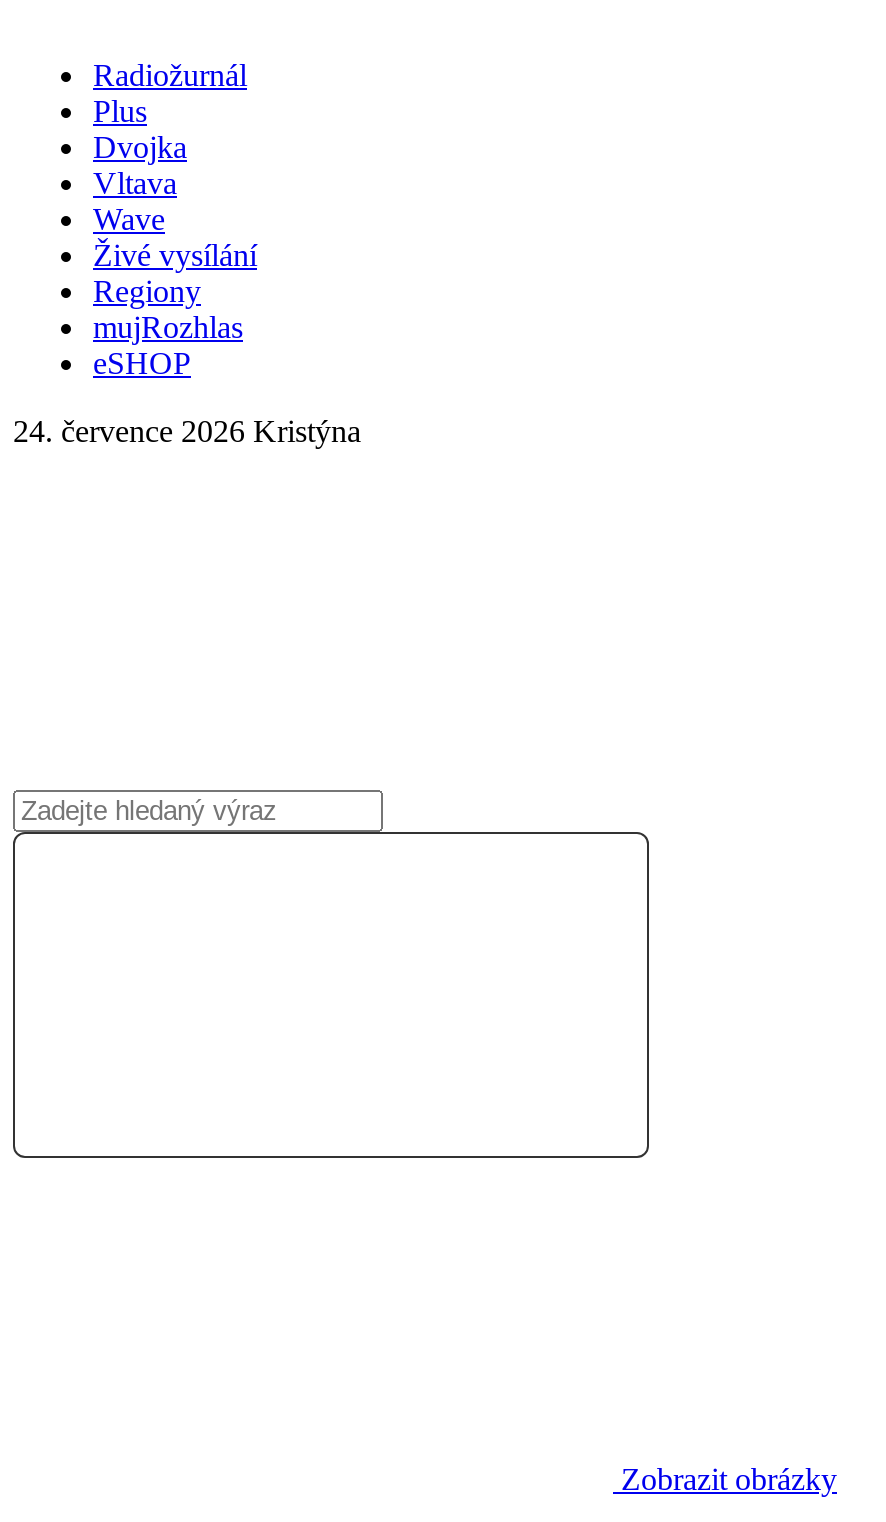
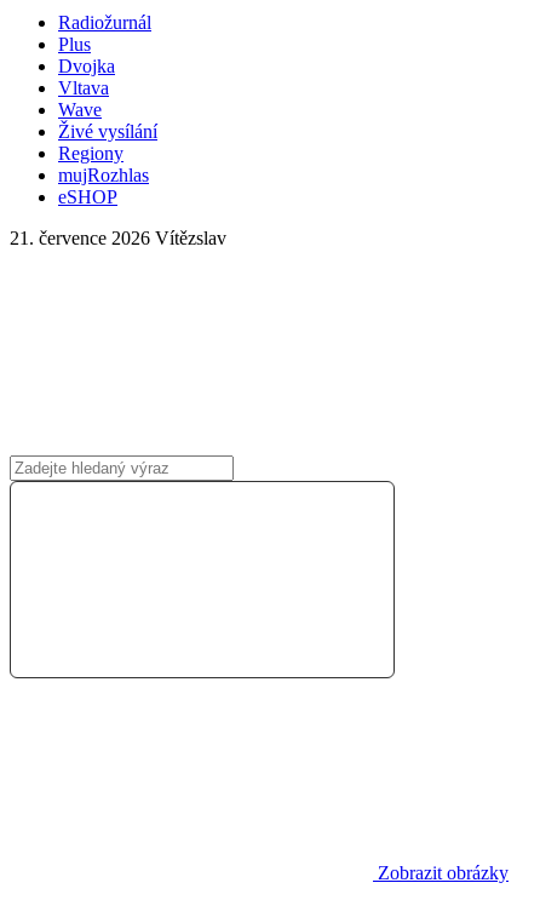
[13,414,361,448] 24. července 2026 Kristýna -> [10,228,226,248] 21. července 2026 Vítězslav

